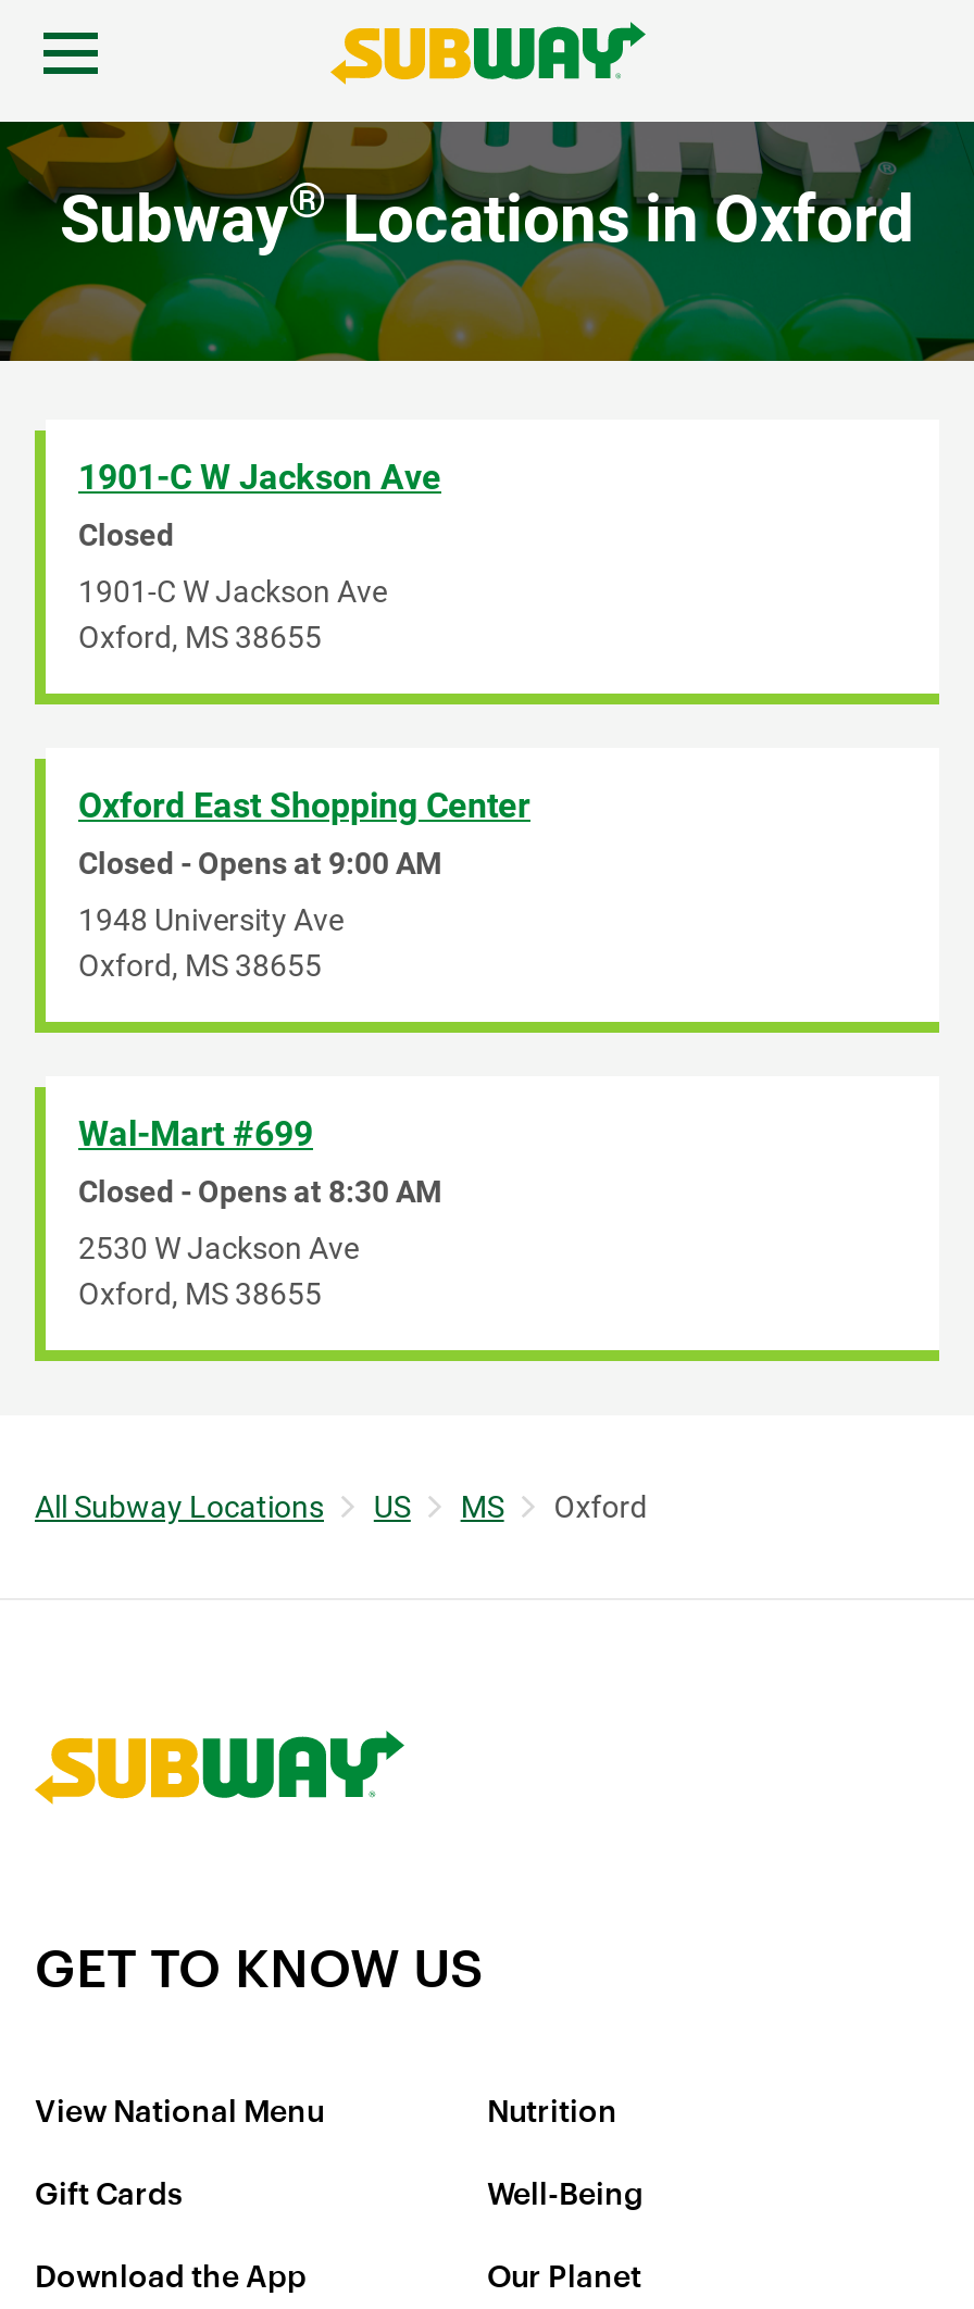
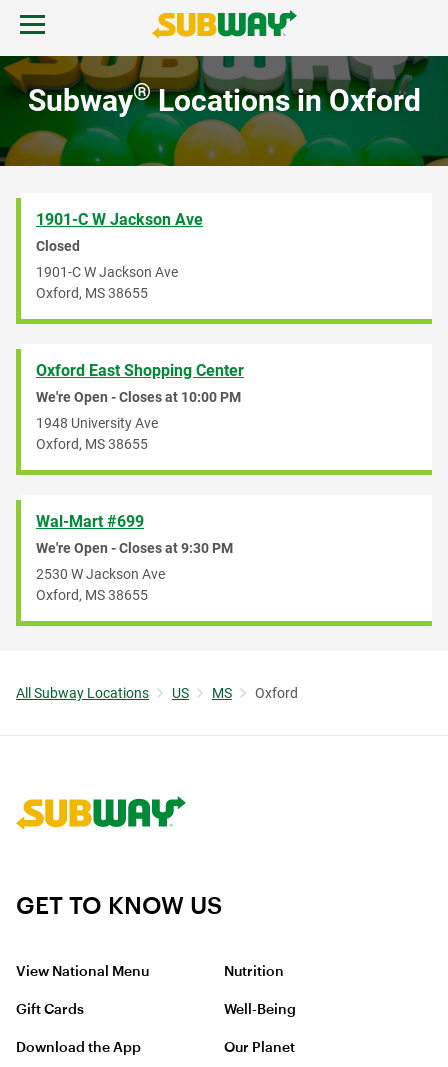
[78,846,441,881] Closed - Opens at 9:00 AM -> [36,389,241,405] We're Open - Closes at 10:00 PM
[78,1174,441,1209] Closed - Opens at 8:30 AM -> [36,540,233,556] We're Open - Closes at 9:30 PM

